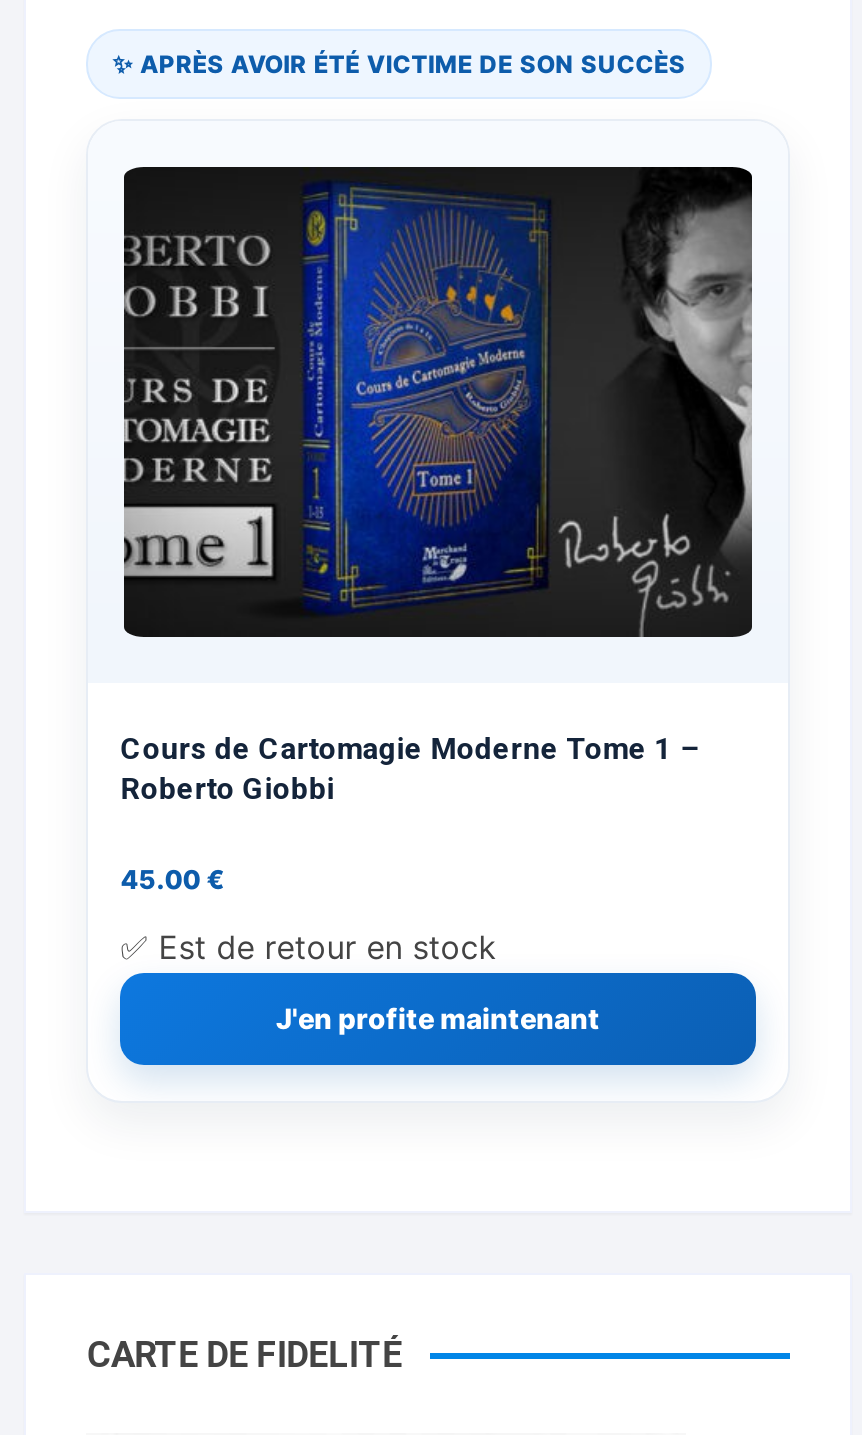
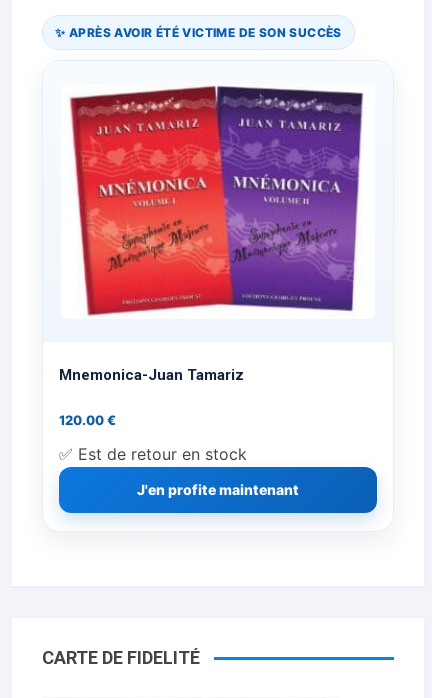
[122,165,754,639] [image] -> [61,84,375,316] [image]
[120,731,700,807] Cours de Cartomagie Moderne Tome 1 – | Roberto Giobbi -> [59,366,244,384] Mnemonica-Juan Tamariz
[120,863,224,895] 45.00 € -> [59,412,116,428] 120.00 €

